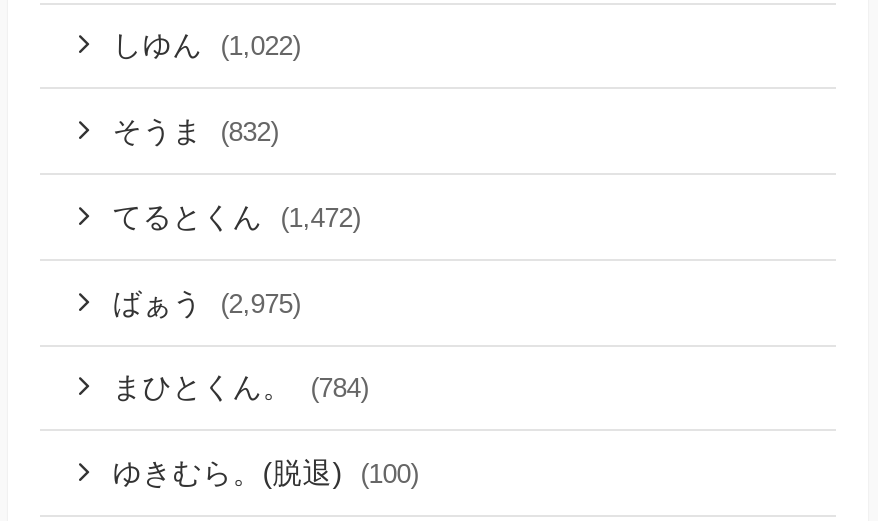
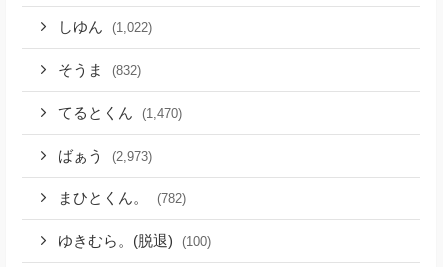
[112,201,360,233] てるとくん (1,472) -> [58,105,182,121] てるとくん (1,470)
[112,286,300,318] ばぁう (2,975) -> [58,148,152,164] ばぁう (2,973)
[112,372,368,404] まひとくん。 (784) -> [58,190,186,206] まひとくん。 (782)

